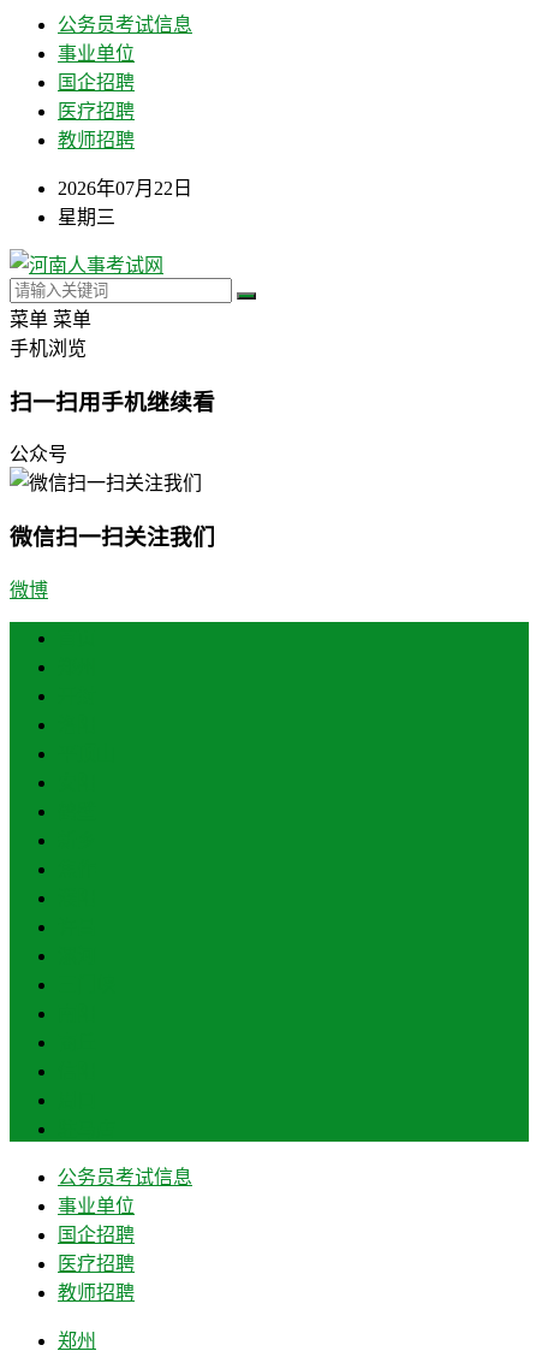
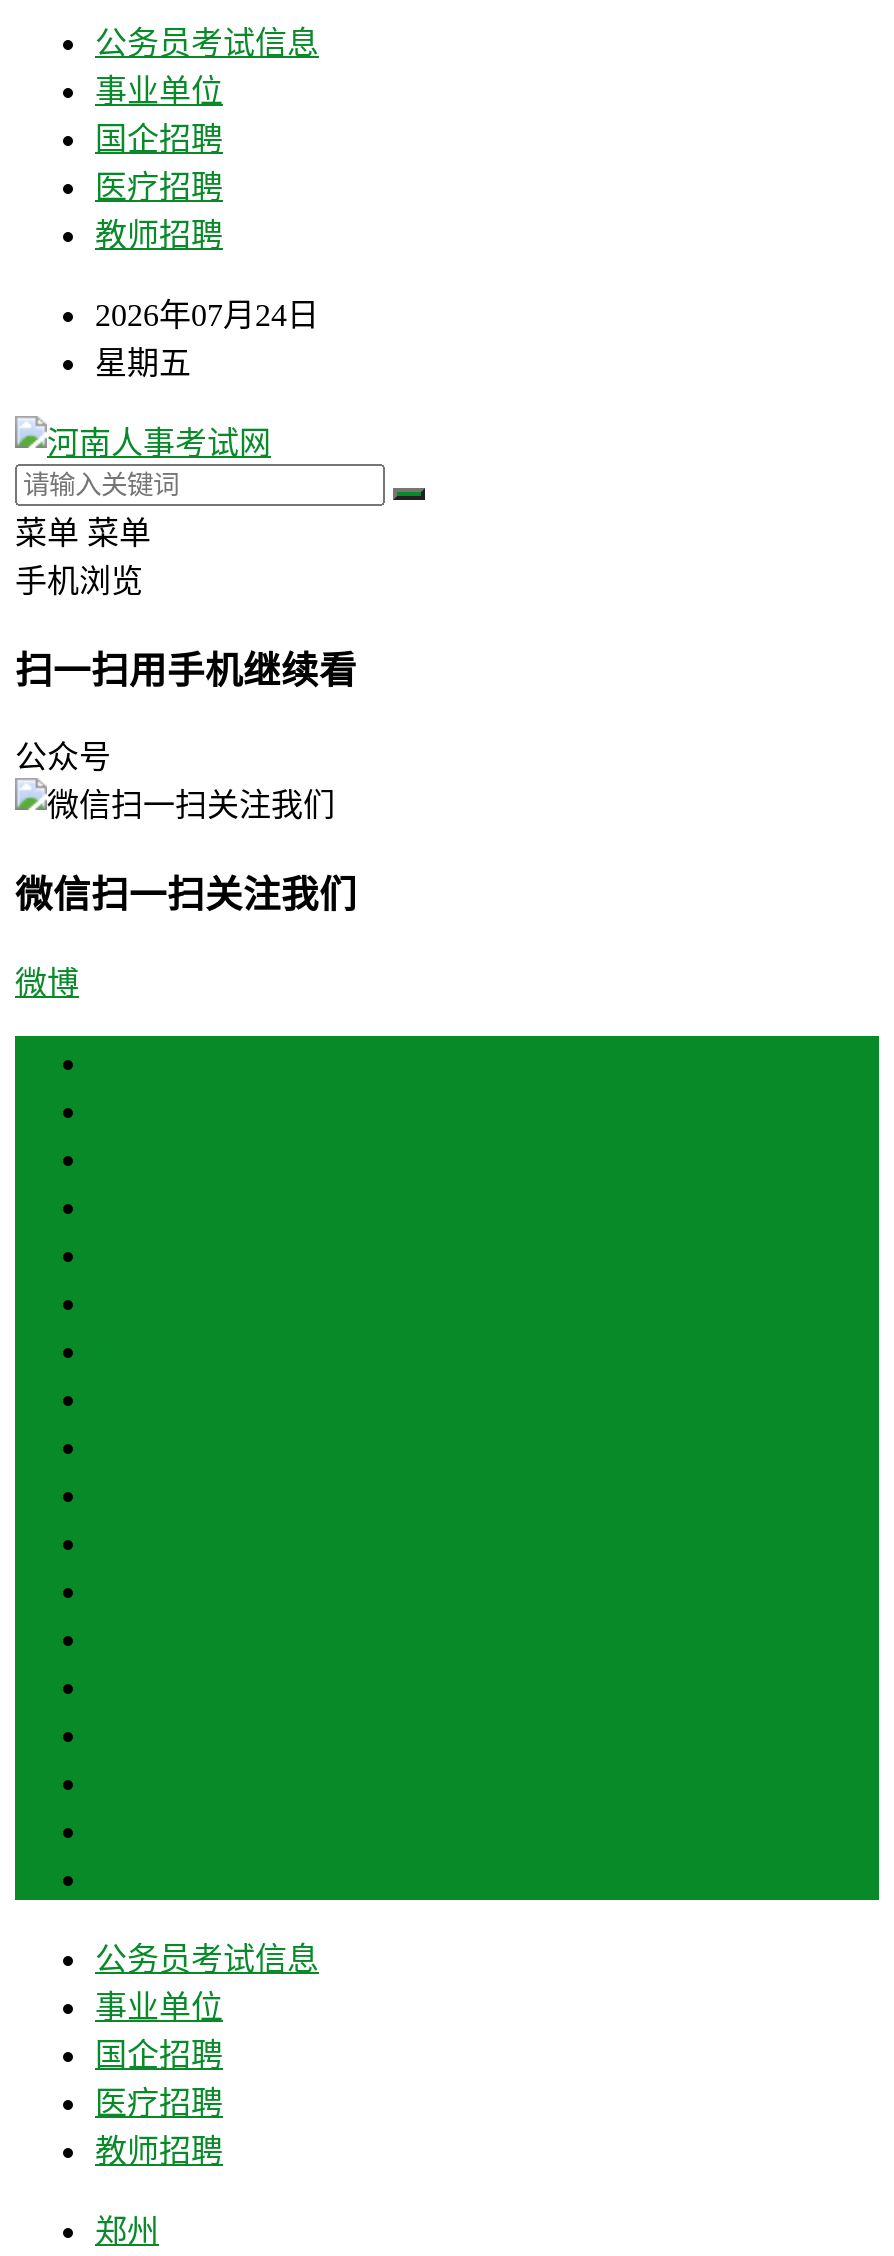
[58,178,192,198] 2026年07月22日 -> [95,298,319,332] 2026年07月24日
[58,207,115,227] 星期三 -> [95,346,191,380] 星期五

